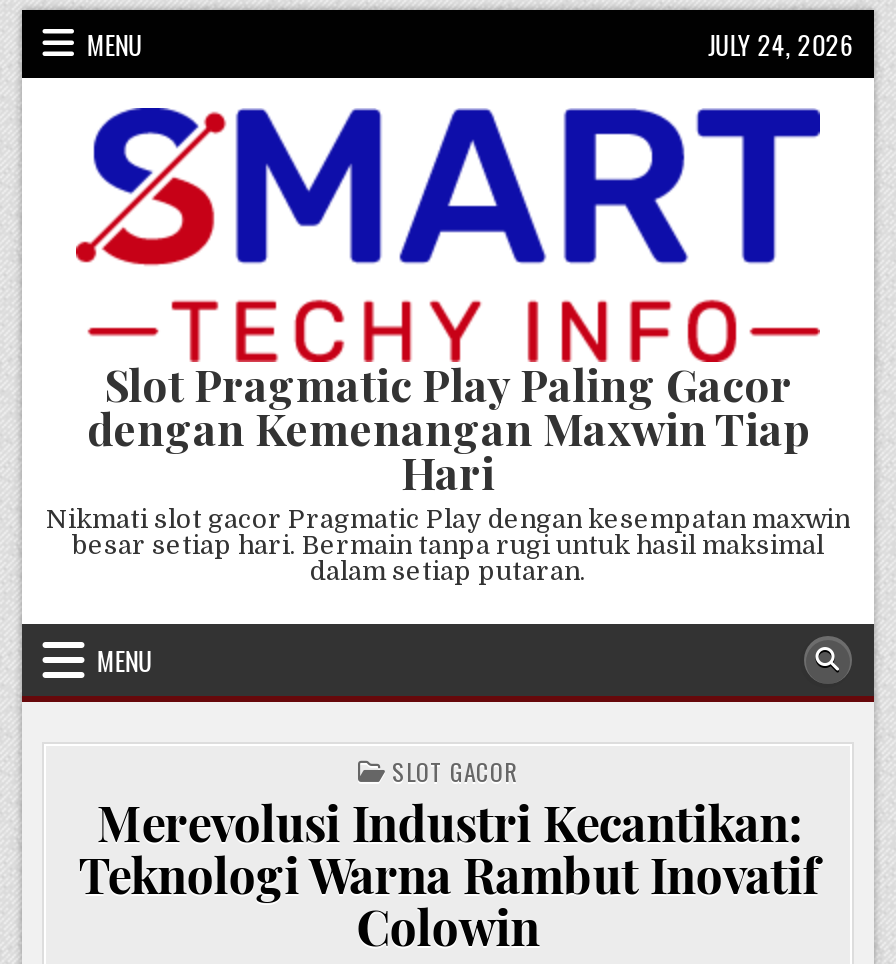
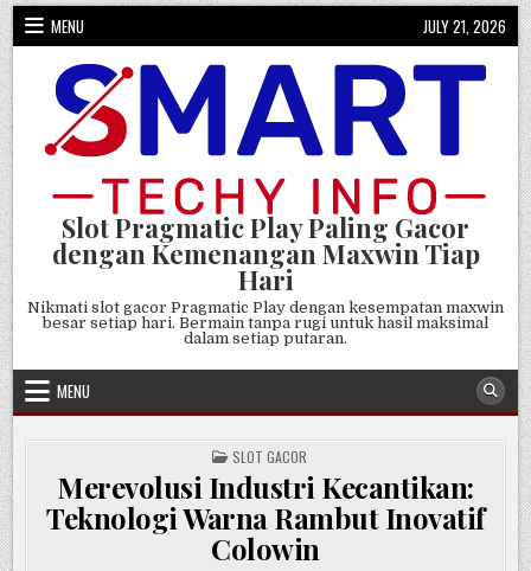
[708,24,854,64] JULY 24, 2026 -> [423,14,506,38] JULY 21, 2026

